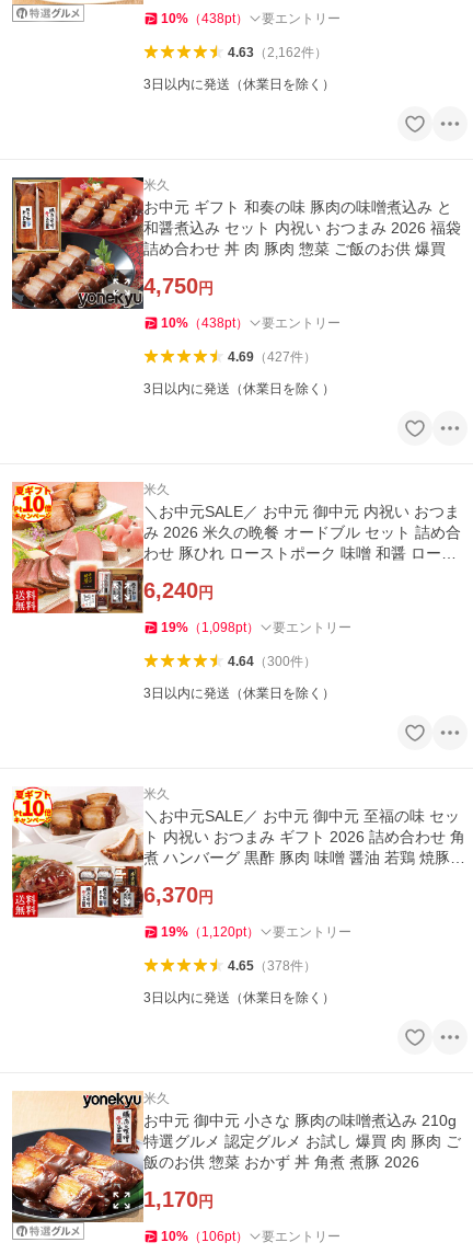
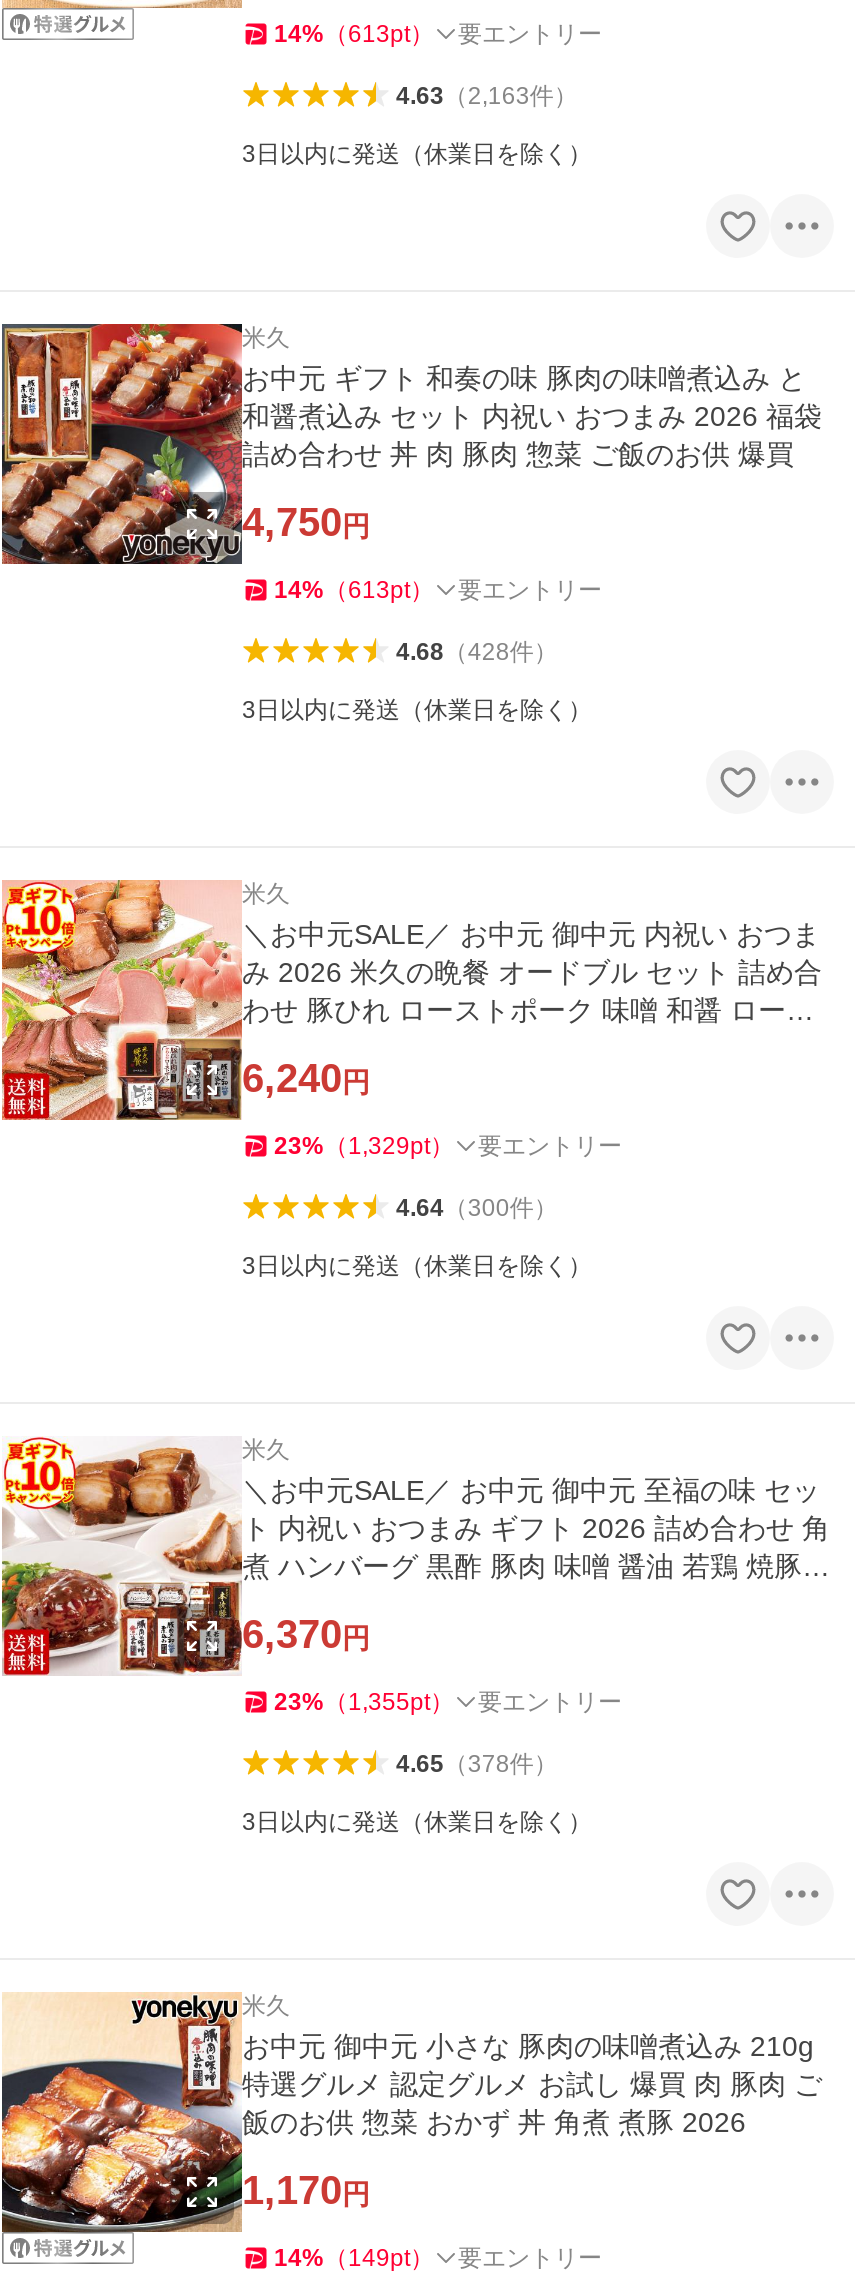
[161,11,341,26] 10%（438pt） 要エントリー -> [274,20,602,48] 14%（613pt） 要エントリー
[228,45,327,60] 4.63（2,162件） -> [396,82,578,110] 4.63（2,163件）
[161,316,341,331] 10%（438pt） 要エントリー -> [274,576,602,604] 14%（613pt） 要エントリー
[228,349,316,365] 4.69（427件） -> [396,638,558,666] 4.68（428件）
[161,620,351,635] 19%（1,098pt） 要エントリー -> [274,1132,622,1160] 23%（1,329pt） 要エントリー
[161,924,351,940] 19%（1,120pt） 要エントリー -> [274,1688,622,1716] 23%（1,355pt） 要エントリー
[161,1229,341,1244] 10%（106pt） 要エントリー -> [274,2244,602,2272] 14%（149pt） 要エントリー

